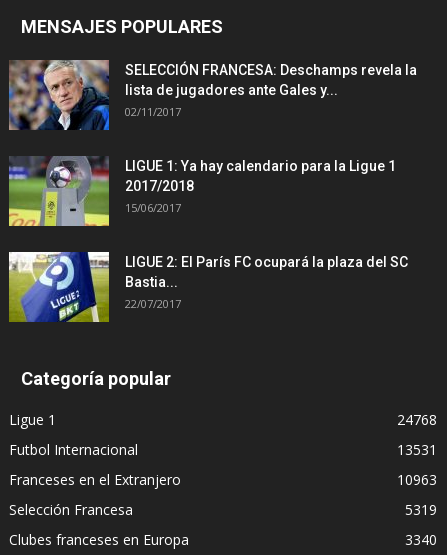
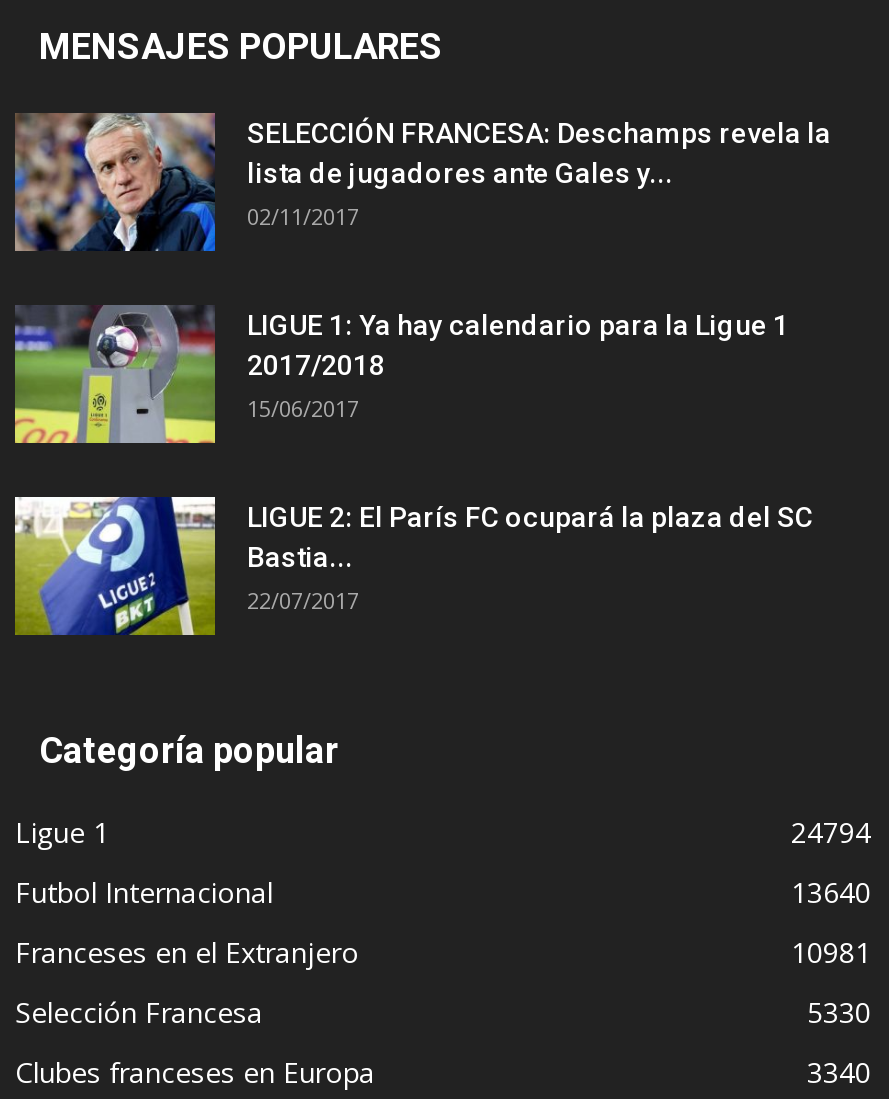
[397,410,437,429] 24768 -> [791,813,871,851] 24794
[397,440,437,459] 13531 -> [791,873,871,911] 13640
[397,470,437,489] 10963 -> [791,933,871,971] 10981
[405,500,437,519] 5319 -> [807,993,871,1031] 5330

